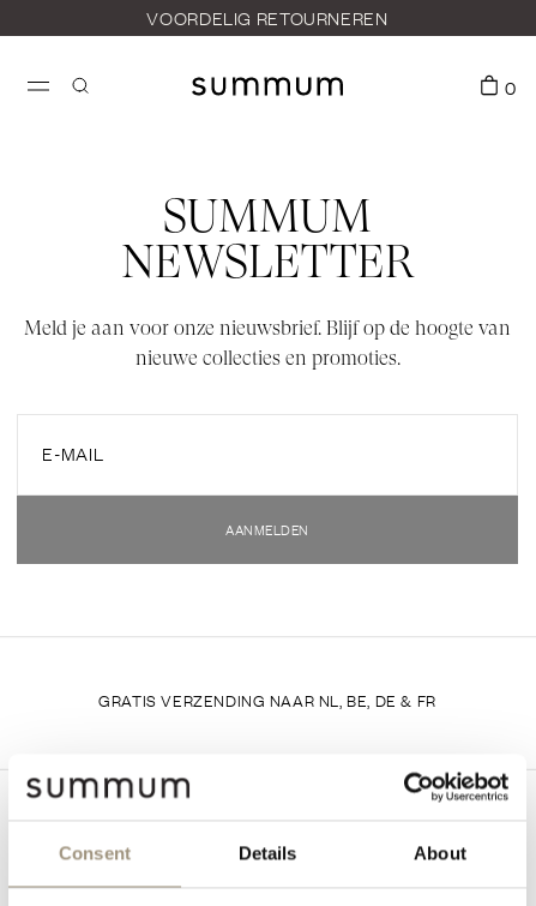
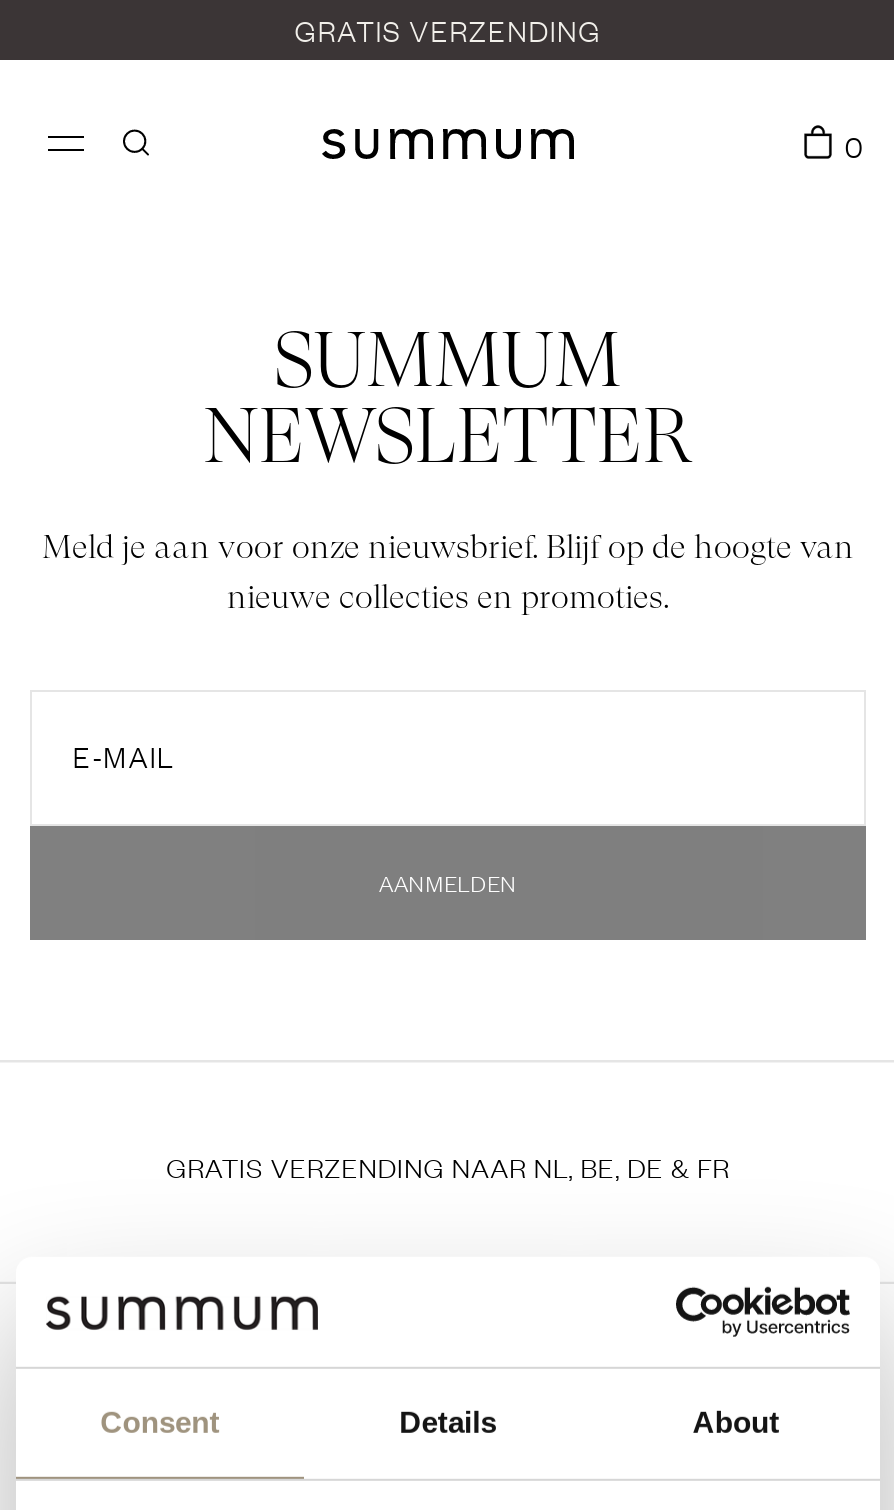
[147,4,388,30] VOORDELIG RETOURNEREN -> [294,7,602,51] GRATIS VERZENDING

